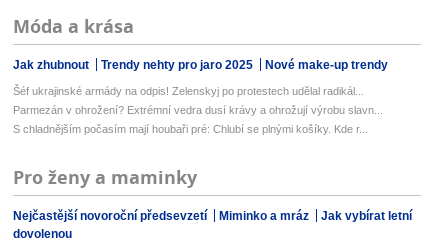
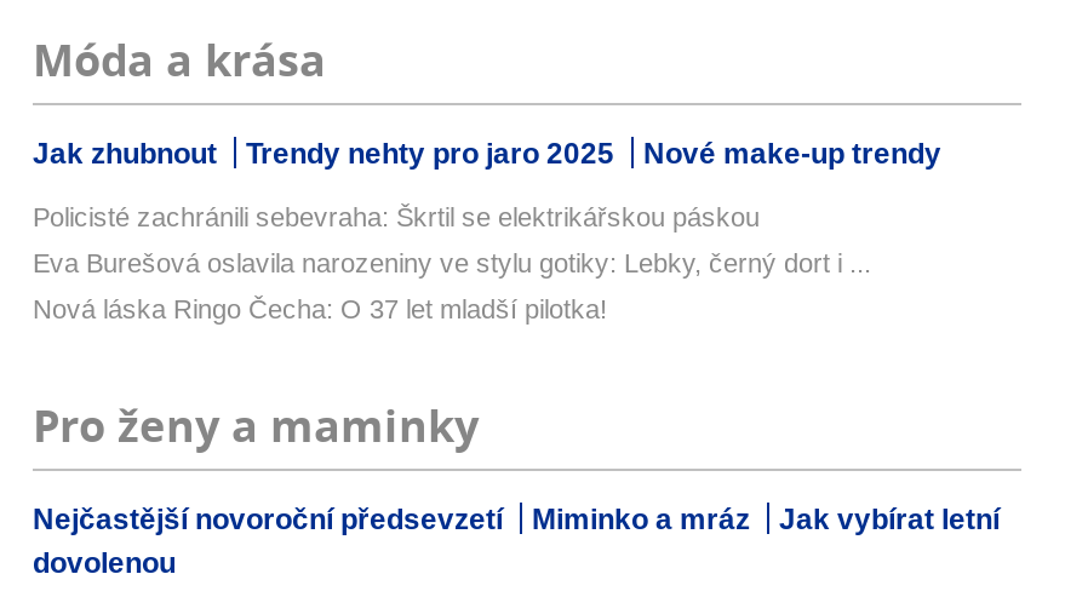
[13,85,364,97] Šéf ukrajinské armády na odpis! Zelenskyj po protestech udělal radikál... -> [33,203,760,232] Policisté zachránili sebevraha: Škrtil se elektrikářskou páskou
[13,104,383,116] Parmezán v ohrožení? Extrémní vedra dusí krávy a ohrožují výrobu slavn... -> [33,249,871,278] Eva Burešová oslavila narozeniny ve stylu gotiky: Lebky, černý dort i ...
[13,123,368,135] S chladnějším počasím mají houbaři pré: Chlubí se plnými košíky. Kde r... -> [33,295,607,324] Nová láska Ringo Čecha: O 37 let mladší pilotka!

